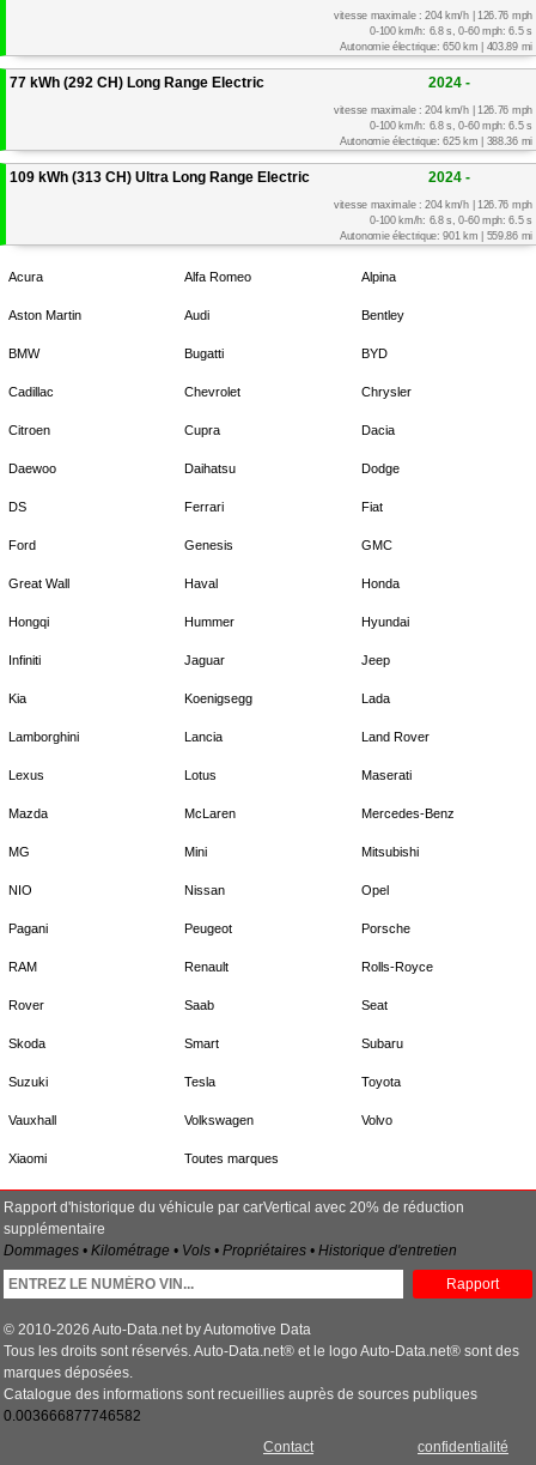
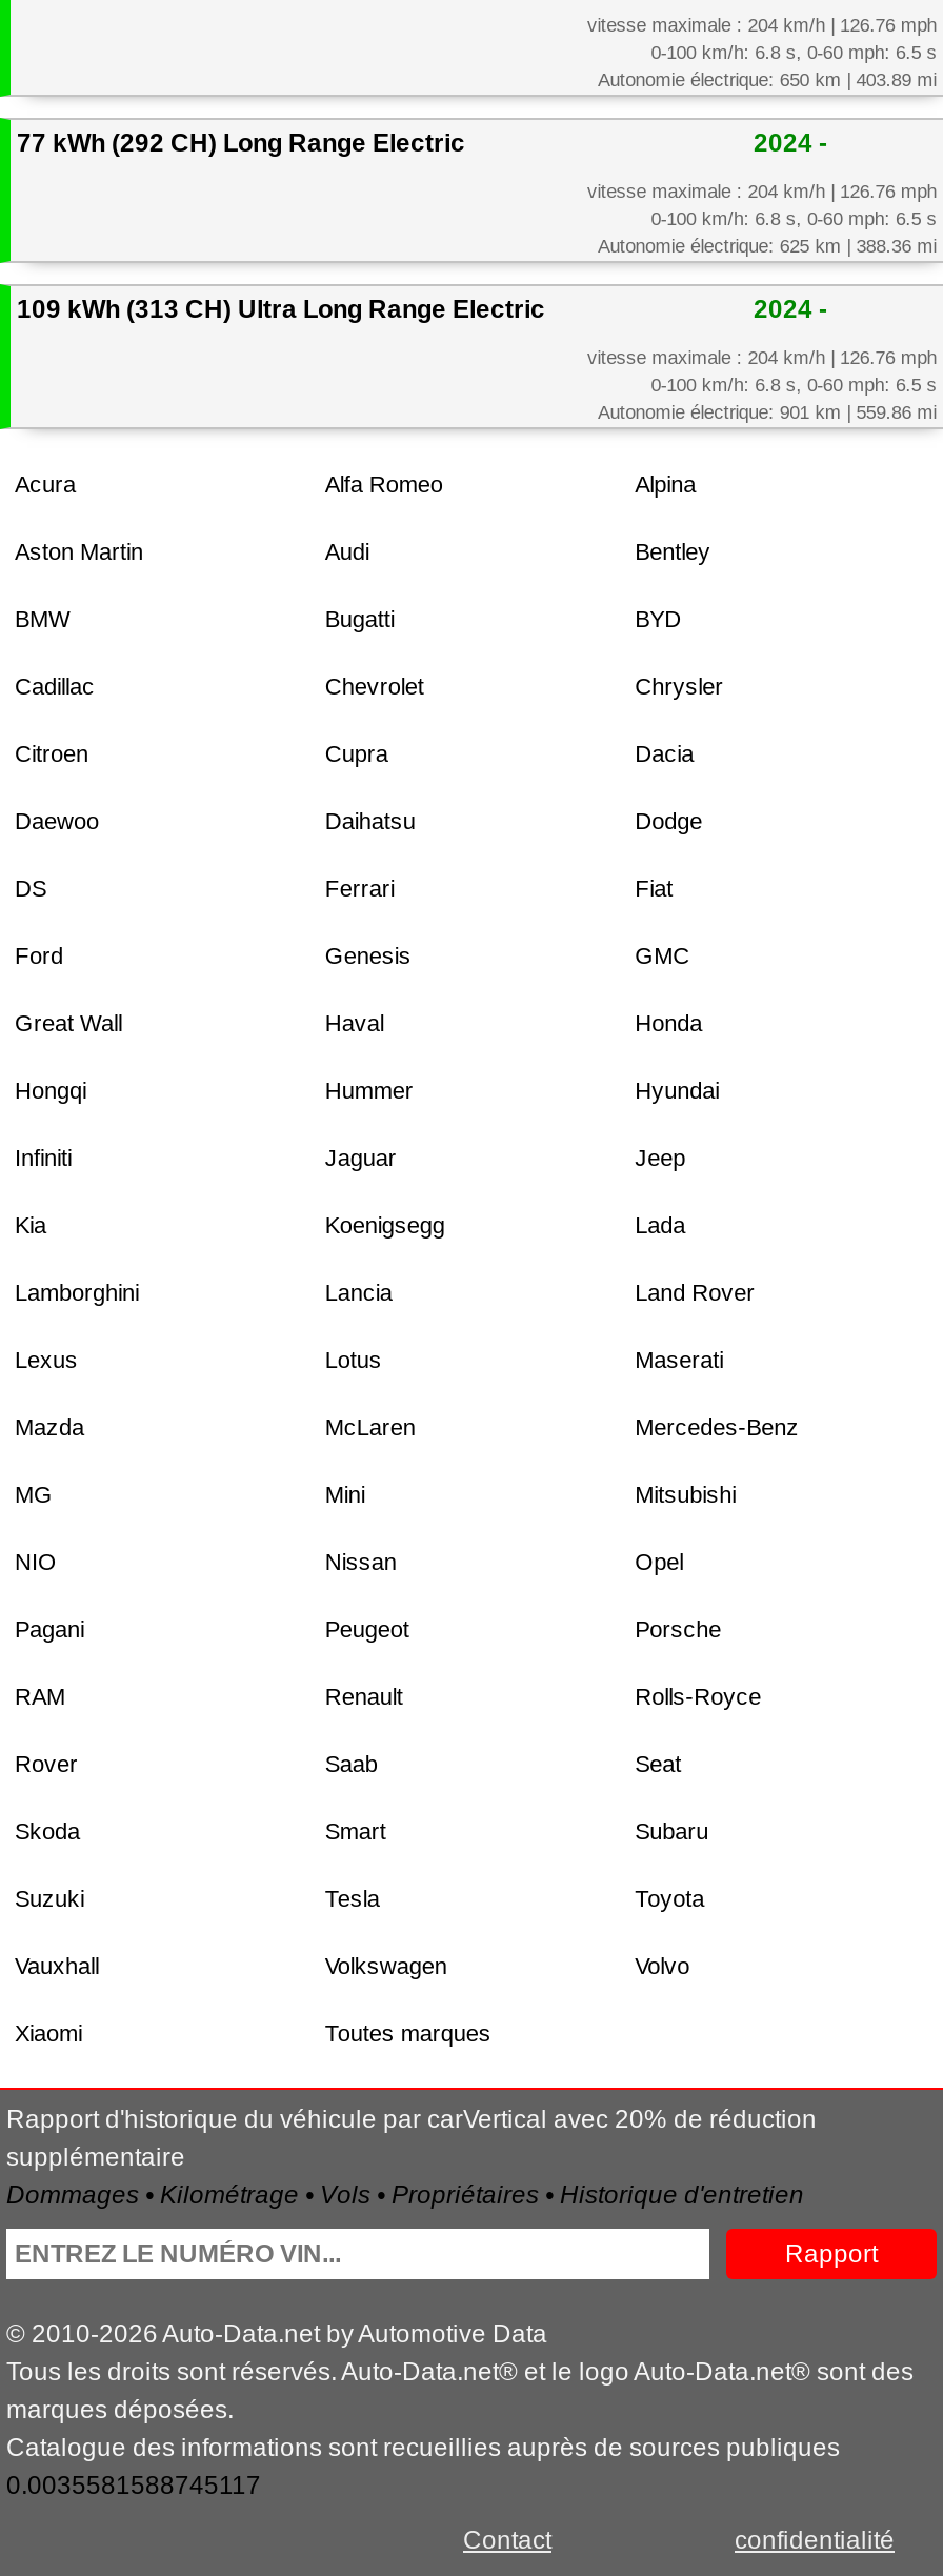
[4,1407,141,1424] 0.003666877746582 -> [6,2470,261,2499] 0.0035581588745117

